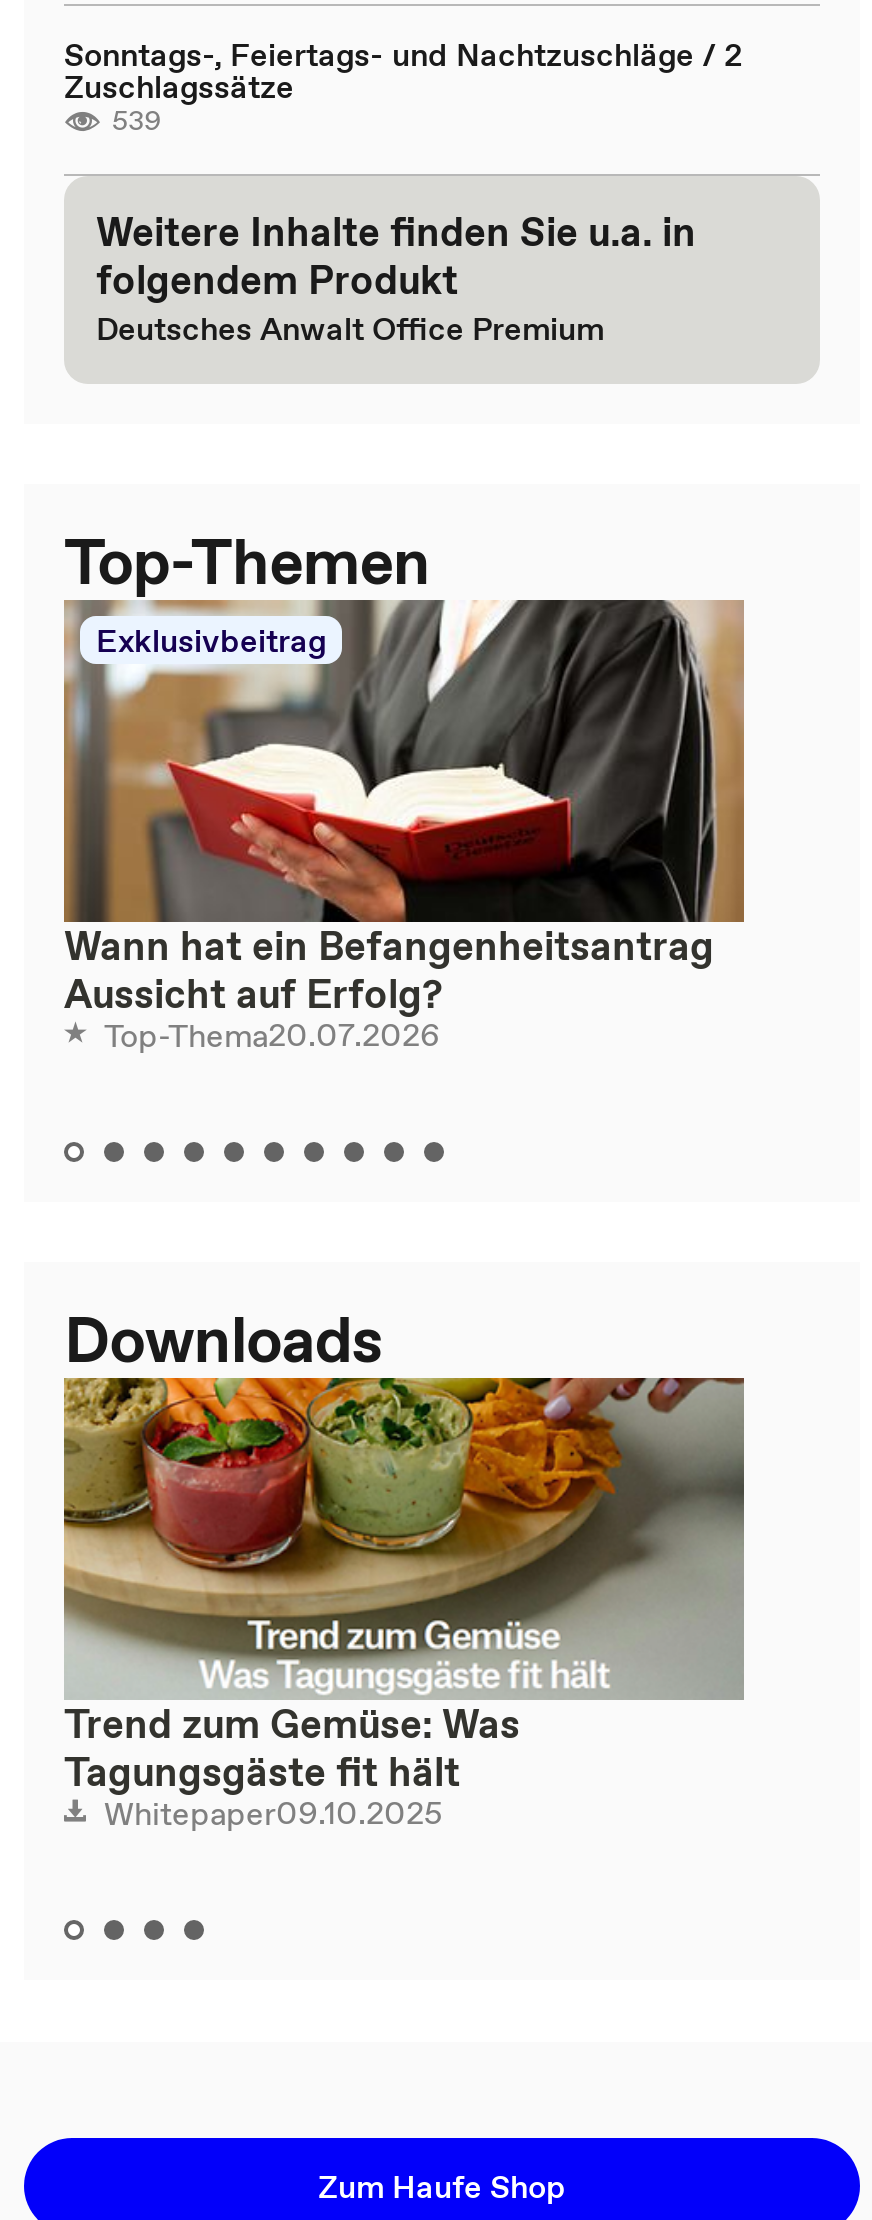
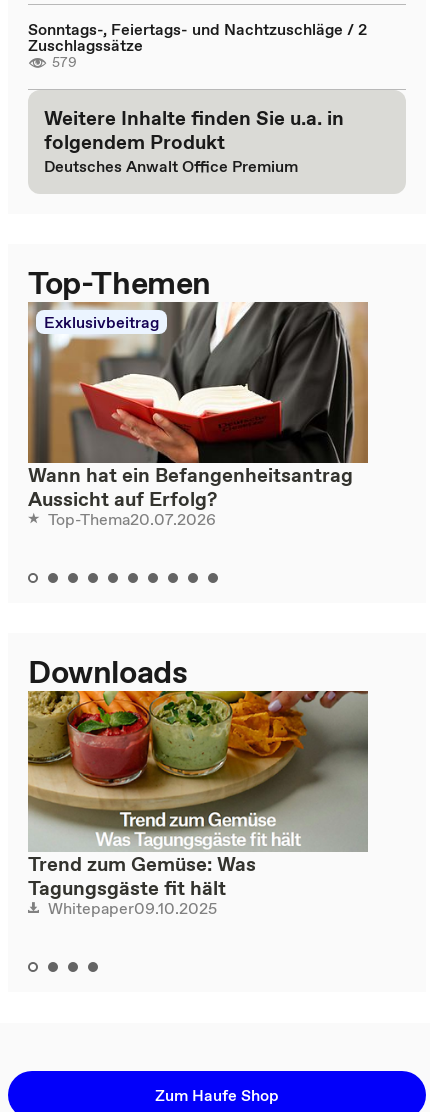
[112,99,162,139] 539 -> [52,51,77,71] 579

